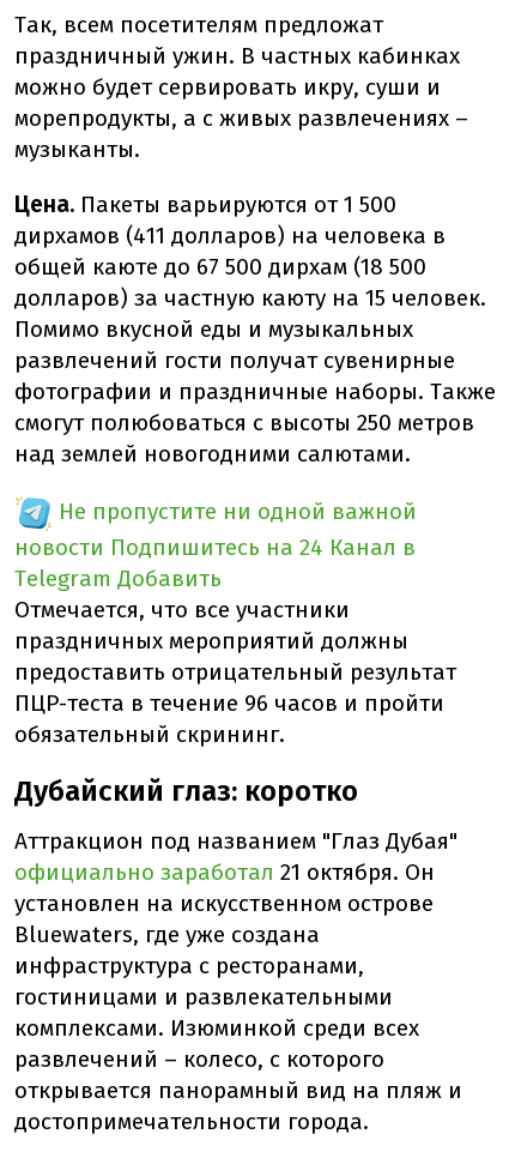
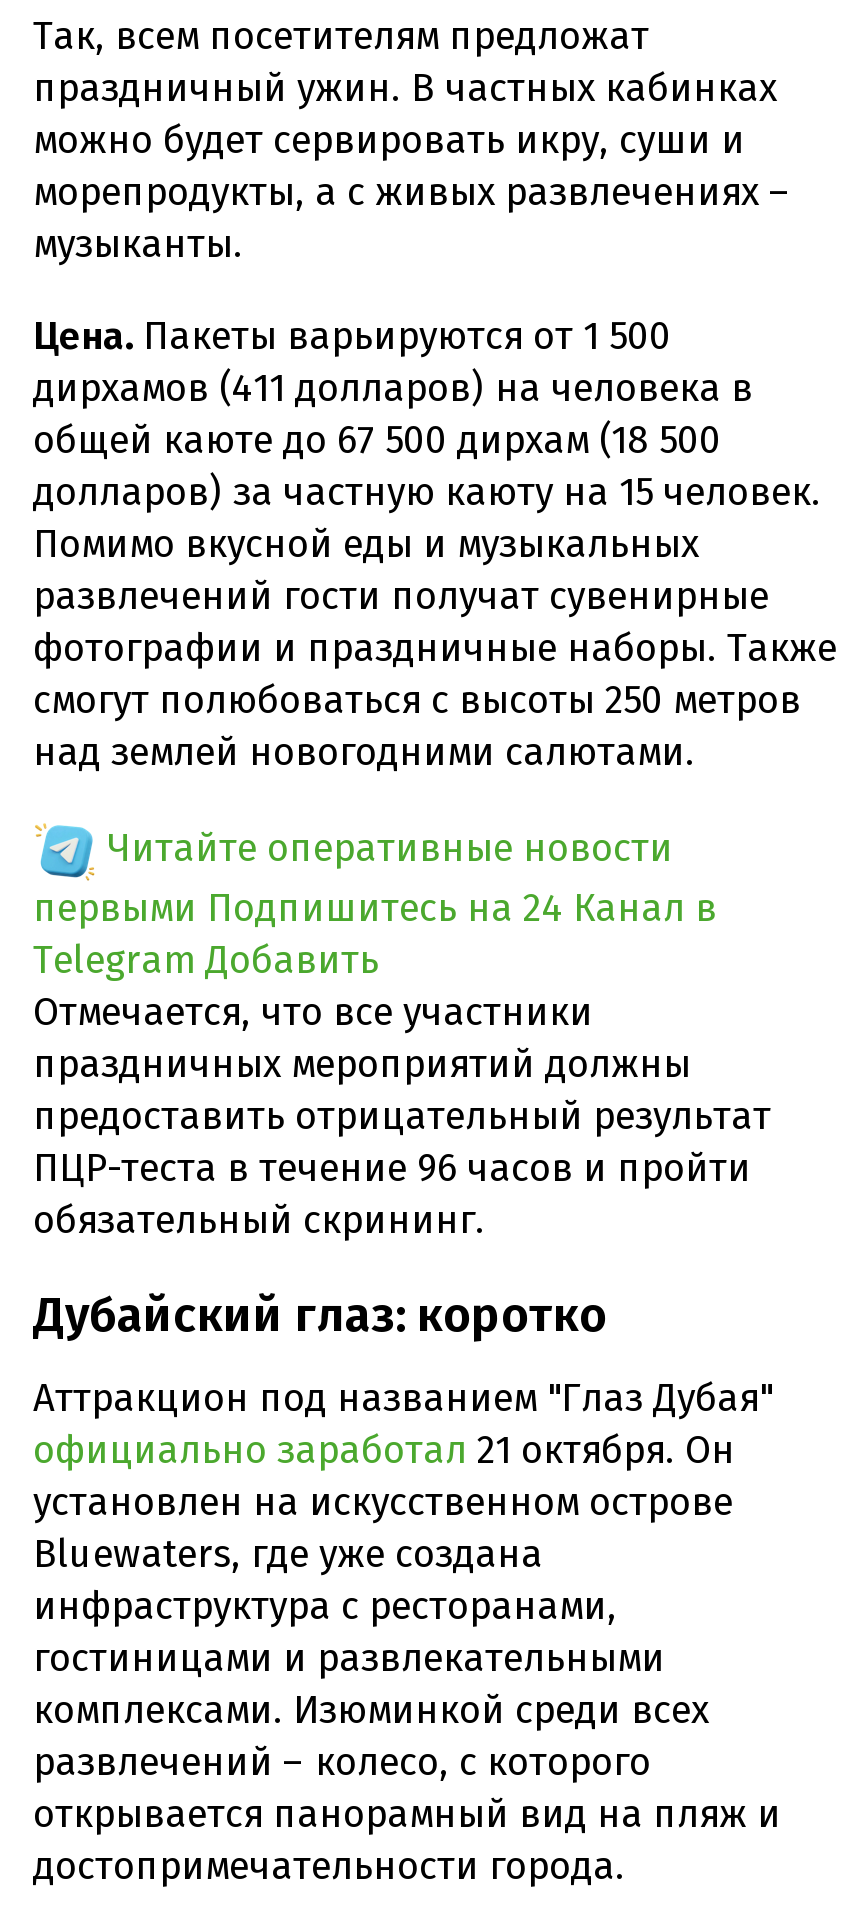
[14,497,417,561] Не пропустите ни одной важной | новости Подпишитесь на 24 Канал в -> [33,824,717,930] Читайте оперативные новости | первыми Подпишитесь на 24 Канал в

